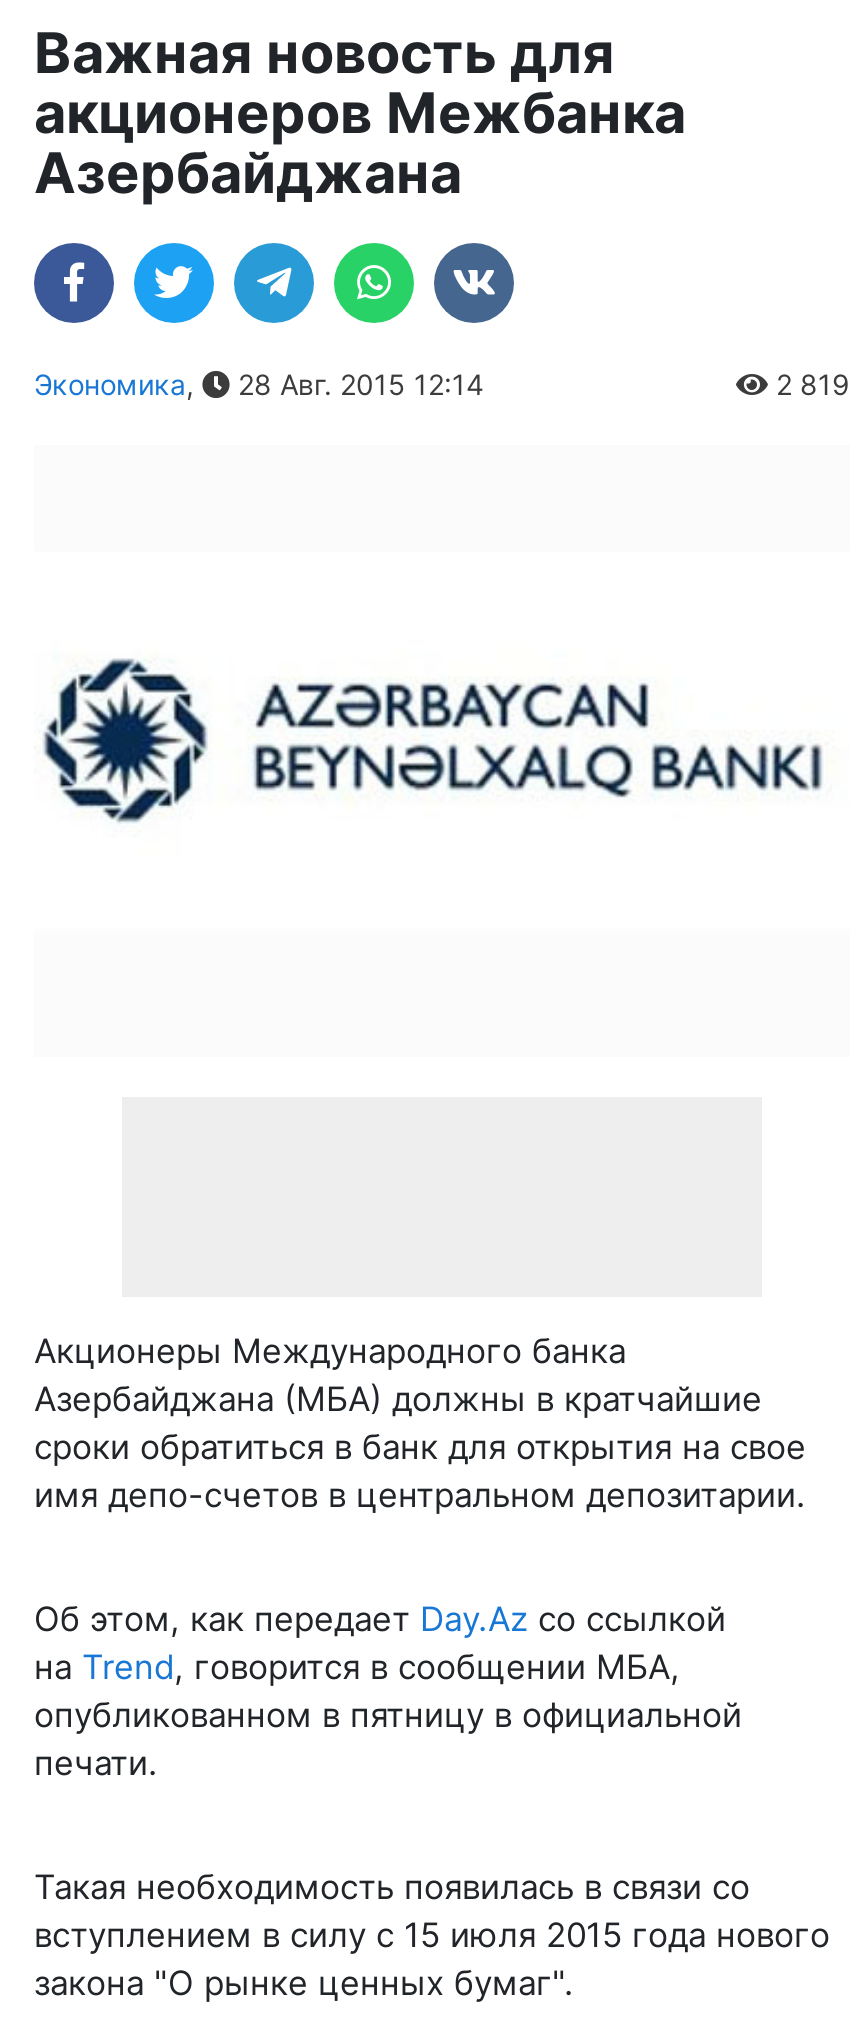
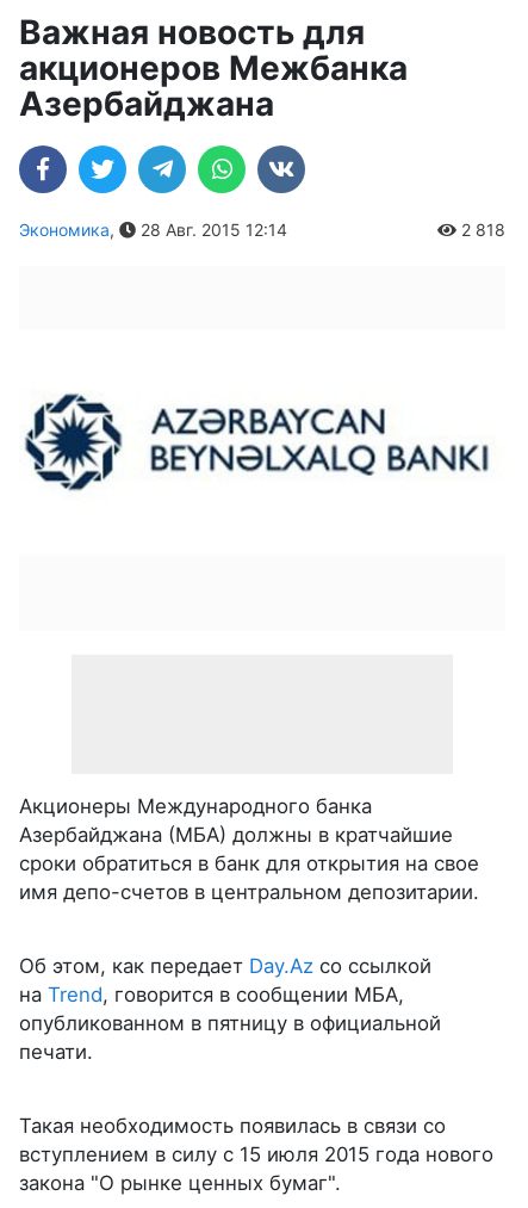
[768,367,850,401] 2 819 -> [456,219,505,240] 2 818

